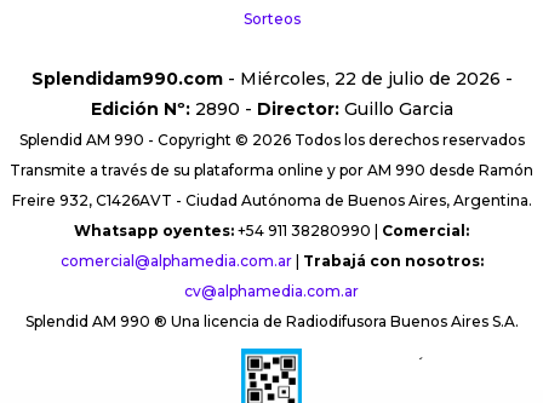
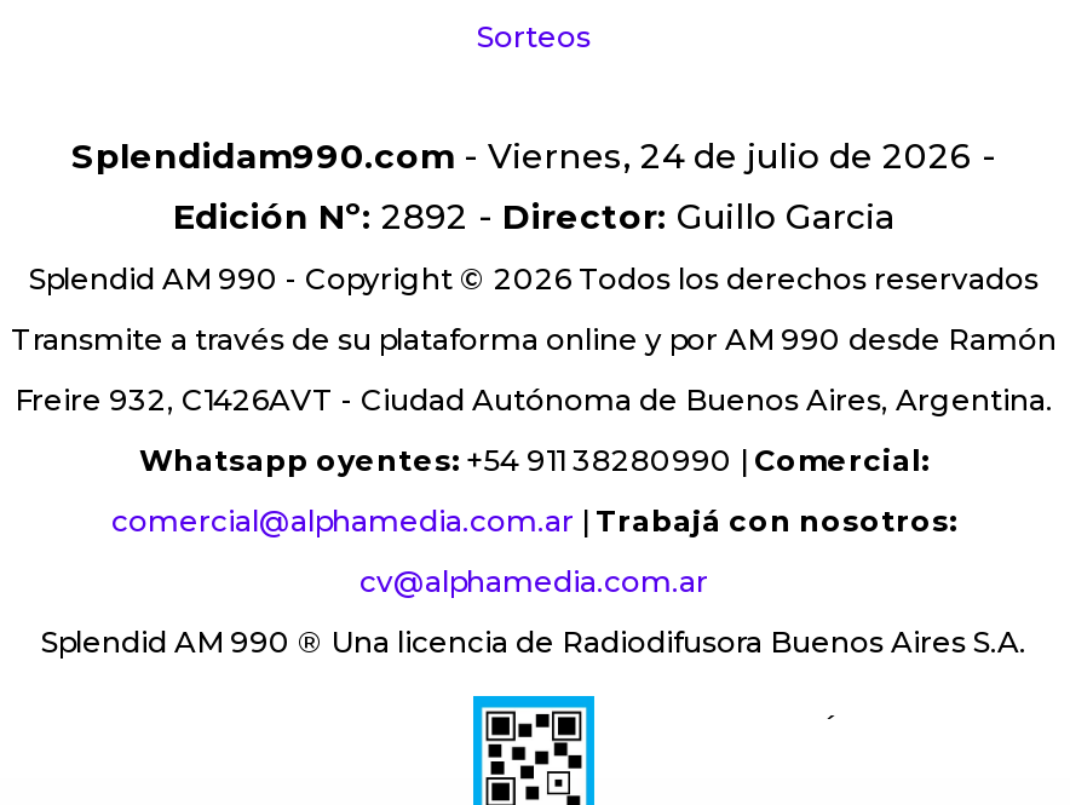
[31,67,512,89] Splendidam990.com - Miércoles, 22 de julio de 2026 - -> [71,133,996,177] Splendidam990.com - Viernes, 24 de julio de 2026 -
[90,98,453,119] Edición Nº: 2890 - Director: Guillo Garcia -> [173,194,894,238] Edición Nº: 2892 - Director: Guillo Garcia

